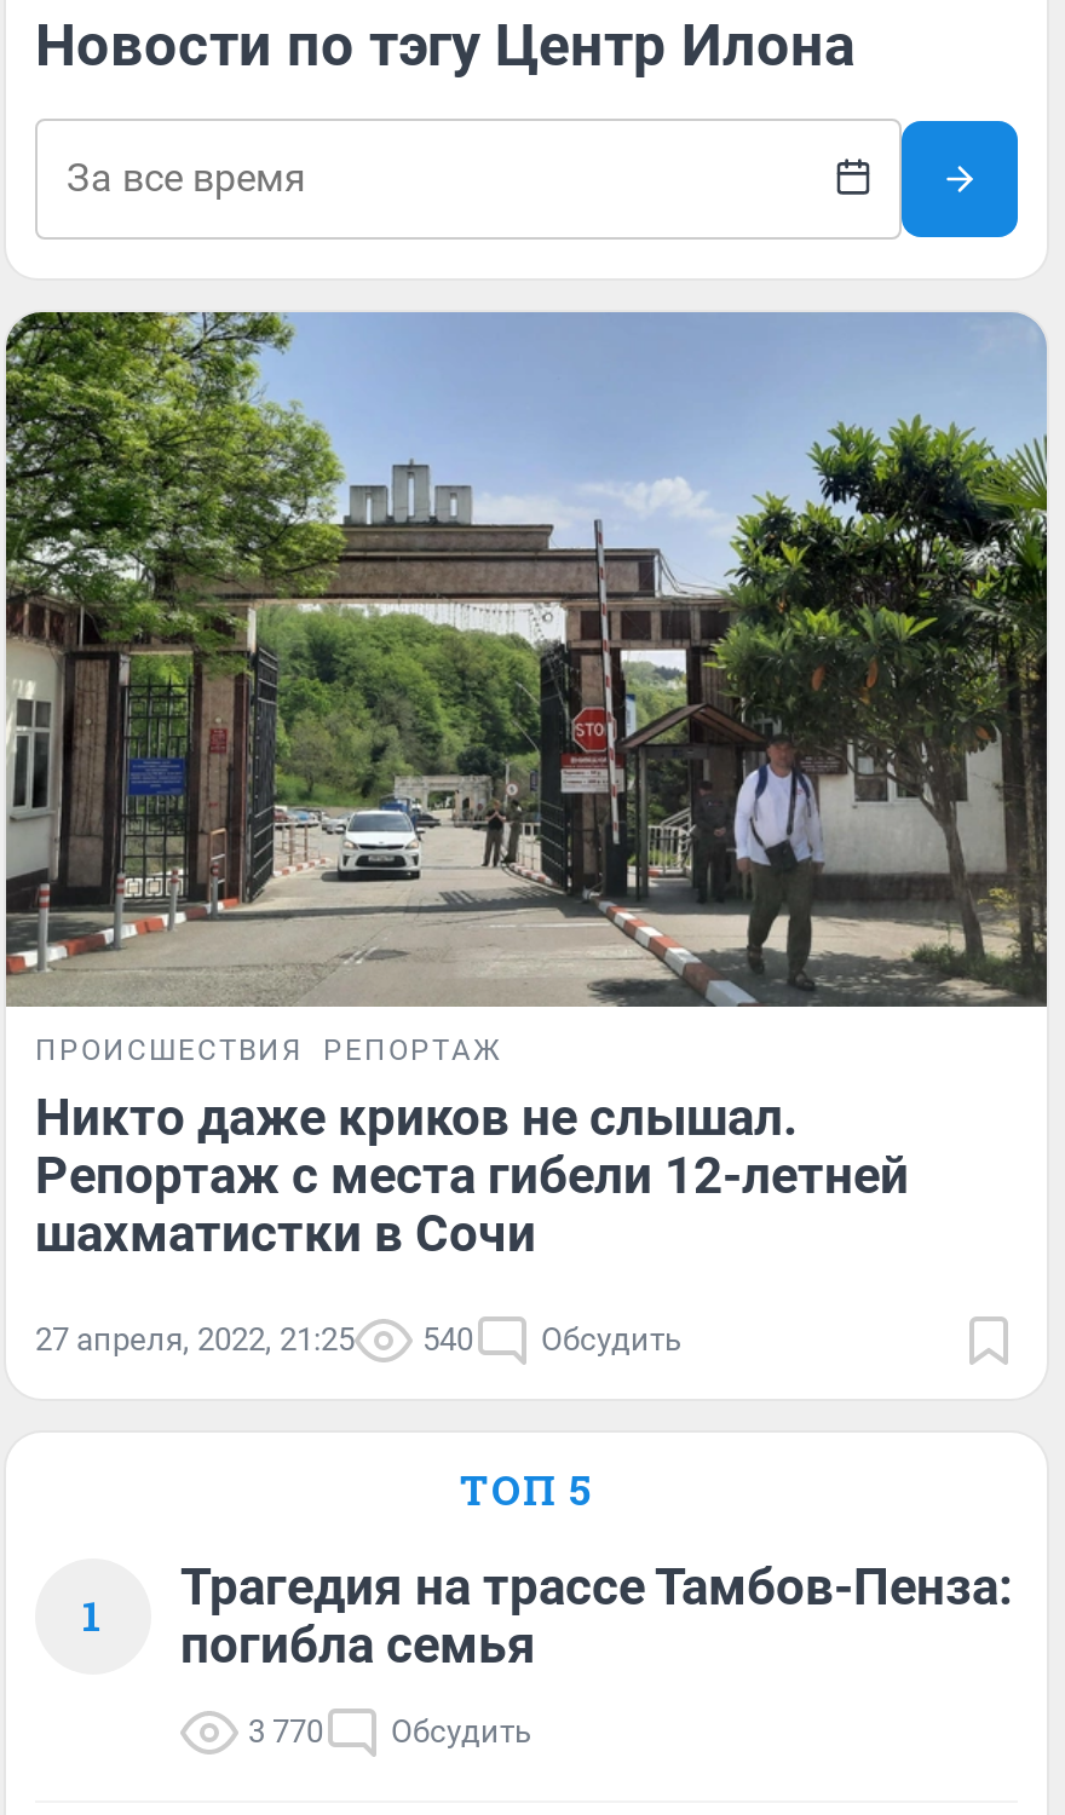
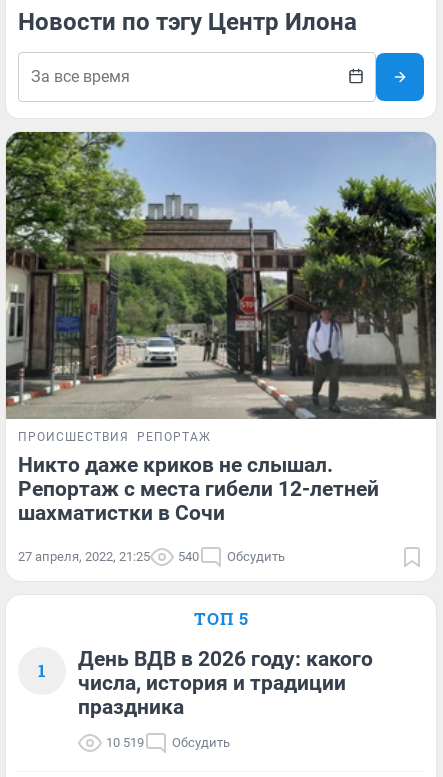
[180,1558,1013,1674] Трагедия на трассе Тамбов-Пенза: | погибла семья -> [78,647,373,719] День ВДВ в 2026 году: какого | числа, история и традиции | праздника
[248,1713,531,1749] 3 770 Обсудить -> [106,735,230,750] 10 519 Обсудить

